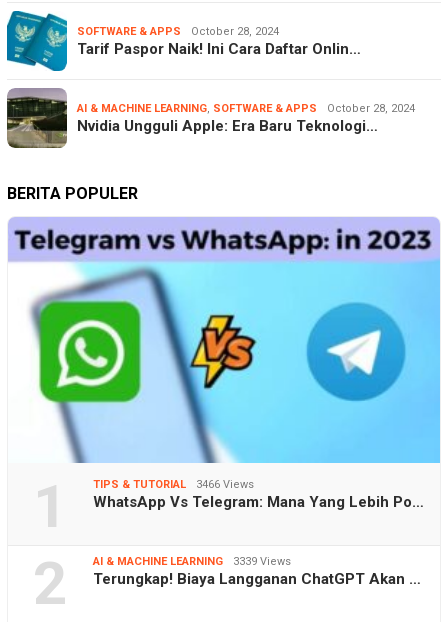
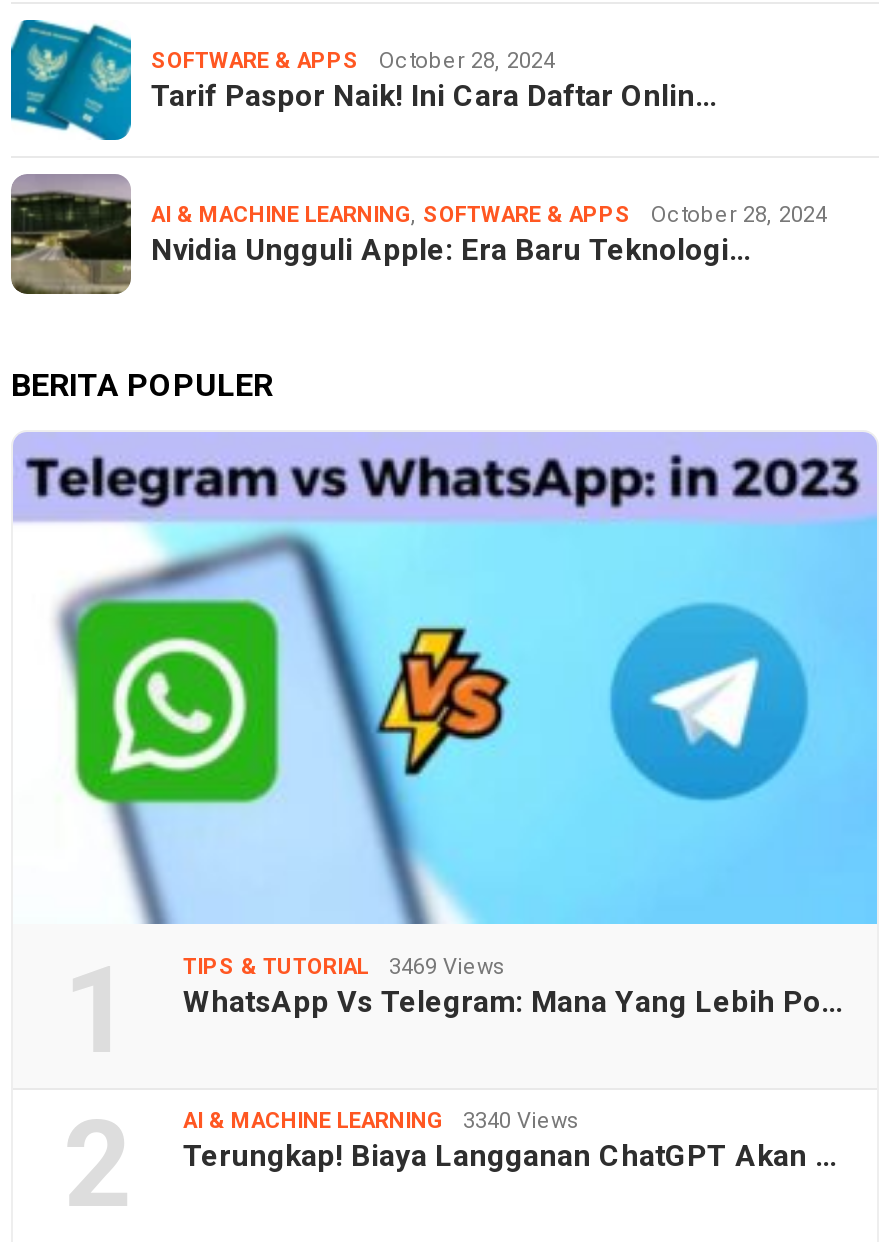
[93,478,254,491] TIPS & TUTORIAL 3466 Views -> [183,954,505,980] TIPS & TUTORIAL 3469 Views
[93,555,291,568] AI & MACHINE LEARNING 3339 Views -> [183,1108,579,1134] AI & MACHINE LEARNING 3340 Views

